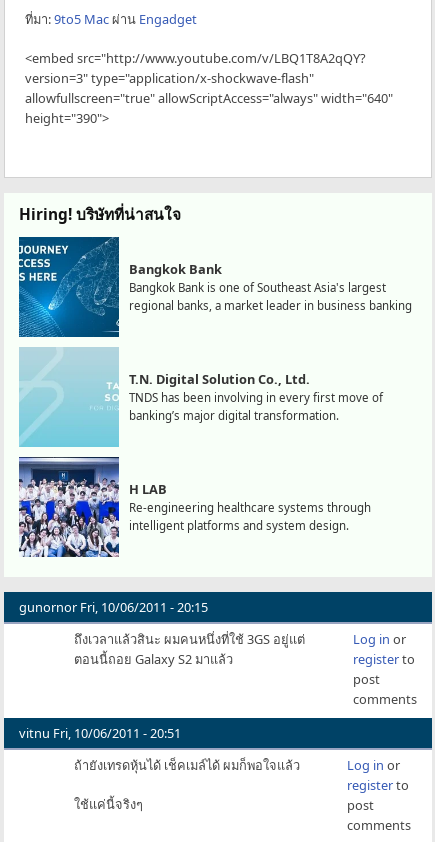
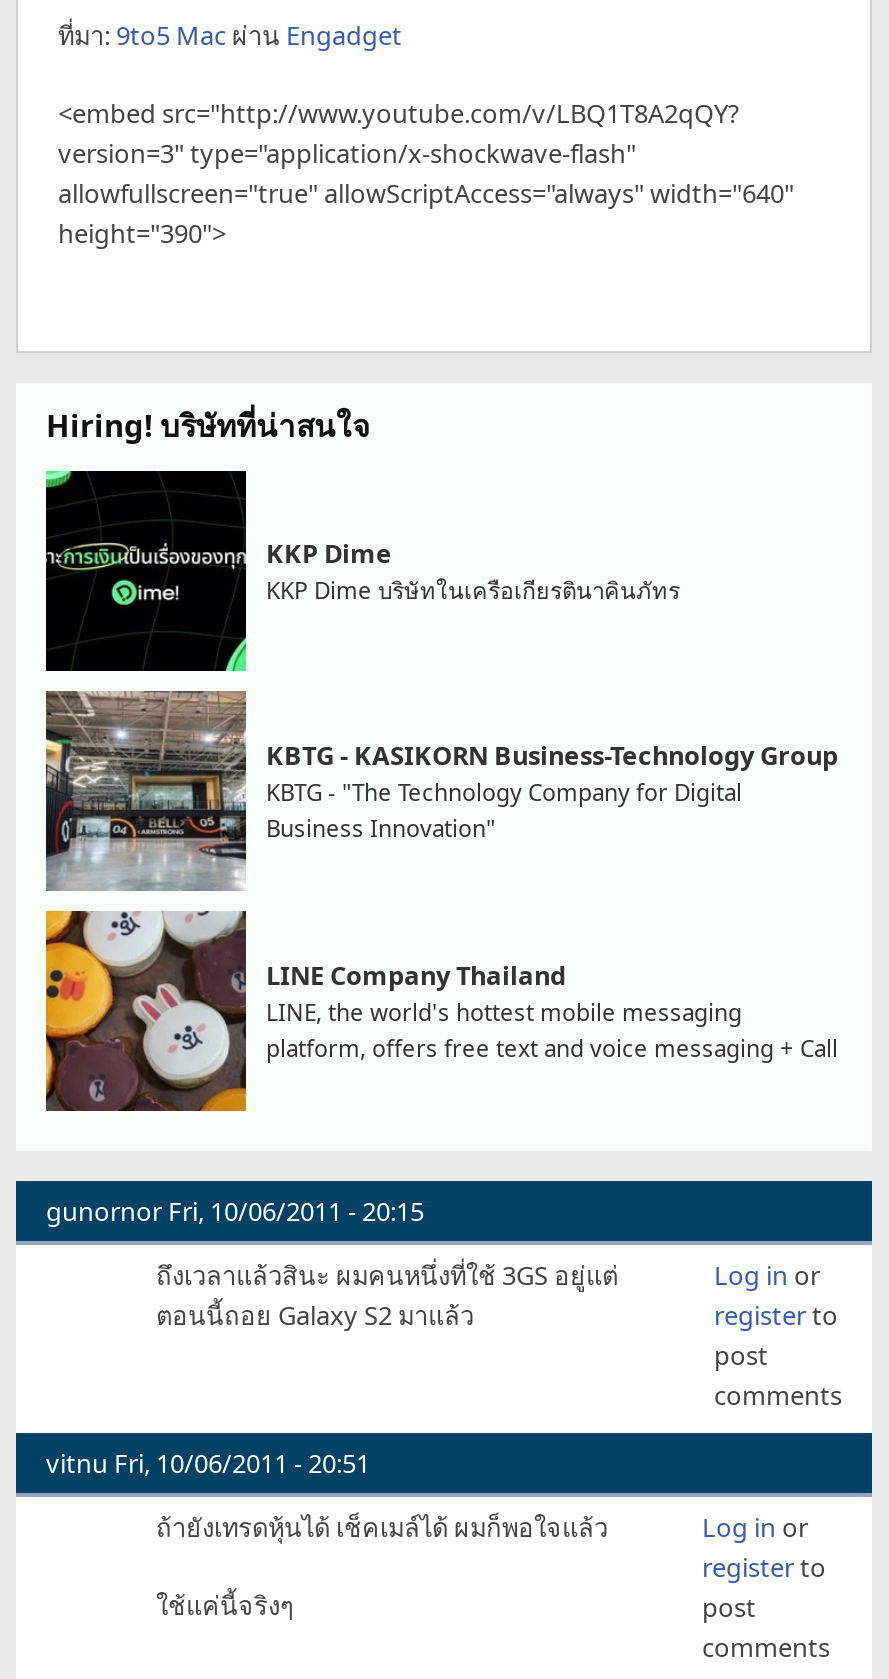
[18,236,412,338] [image] | Bangkok Bank | Bangkok Bank is one of Southeast Asia's largest | regional banks, a market leader in business banking -> [44,469,680,673] [image] | KKP Dime | KKP Dime บริษัทในเครือเกียรตินาคินภัทร
[19,347,383,447] [image] | T.N. Digital Solution Co., Ltd. | TNDS has been involving in every first move of | banking’s major digital transformation. -> [44,689,838,891] [image] | KBTG - KASIKORN Business-Technology Group | KBTG - "The Technology Company for Digital | Business Innovation"
[18,456,371,558] [image] | H LAB | Re-engineering healthcare systems through | intelligent platforms and system design. -> [44,909,838,1113] [image] | LINE Company Thailand | LINE, the world's hottest mobile messaging | platform, offers free text and voice messaging + Call

